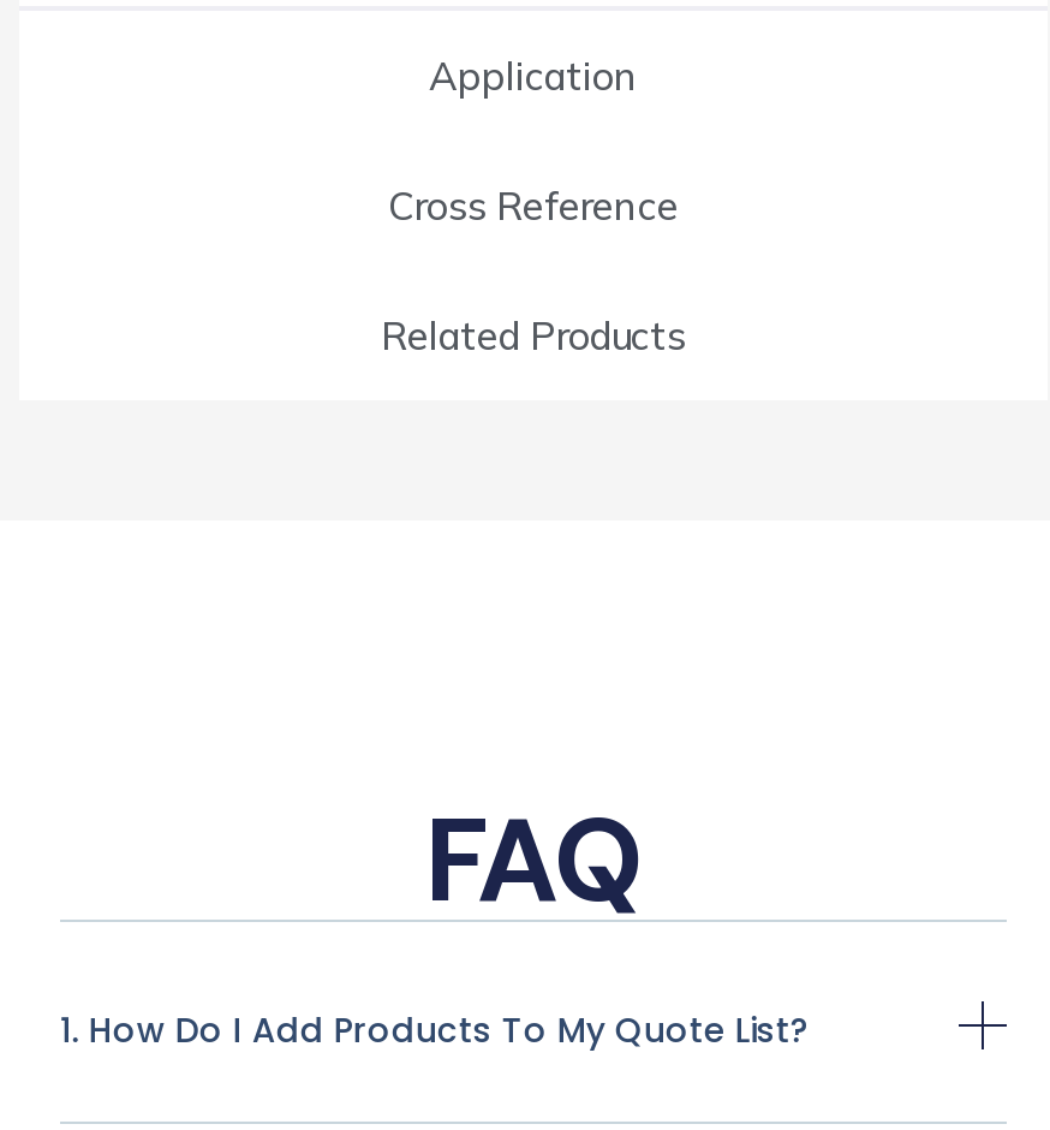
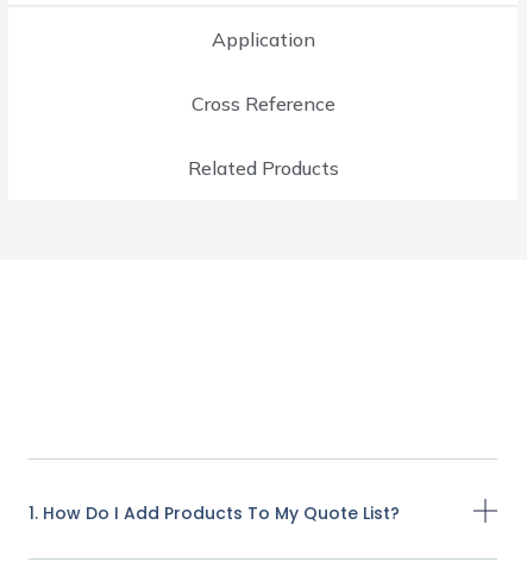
[424,786,643,938] FAQ -> none

